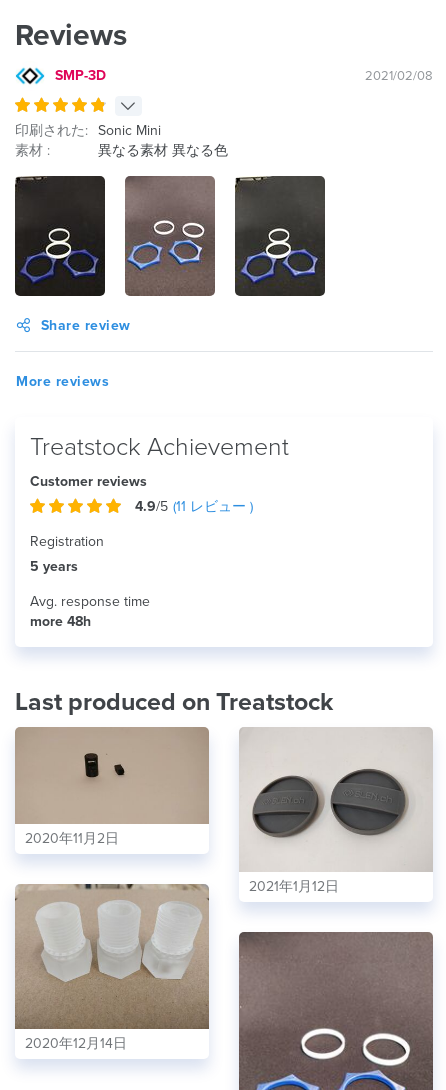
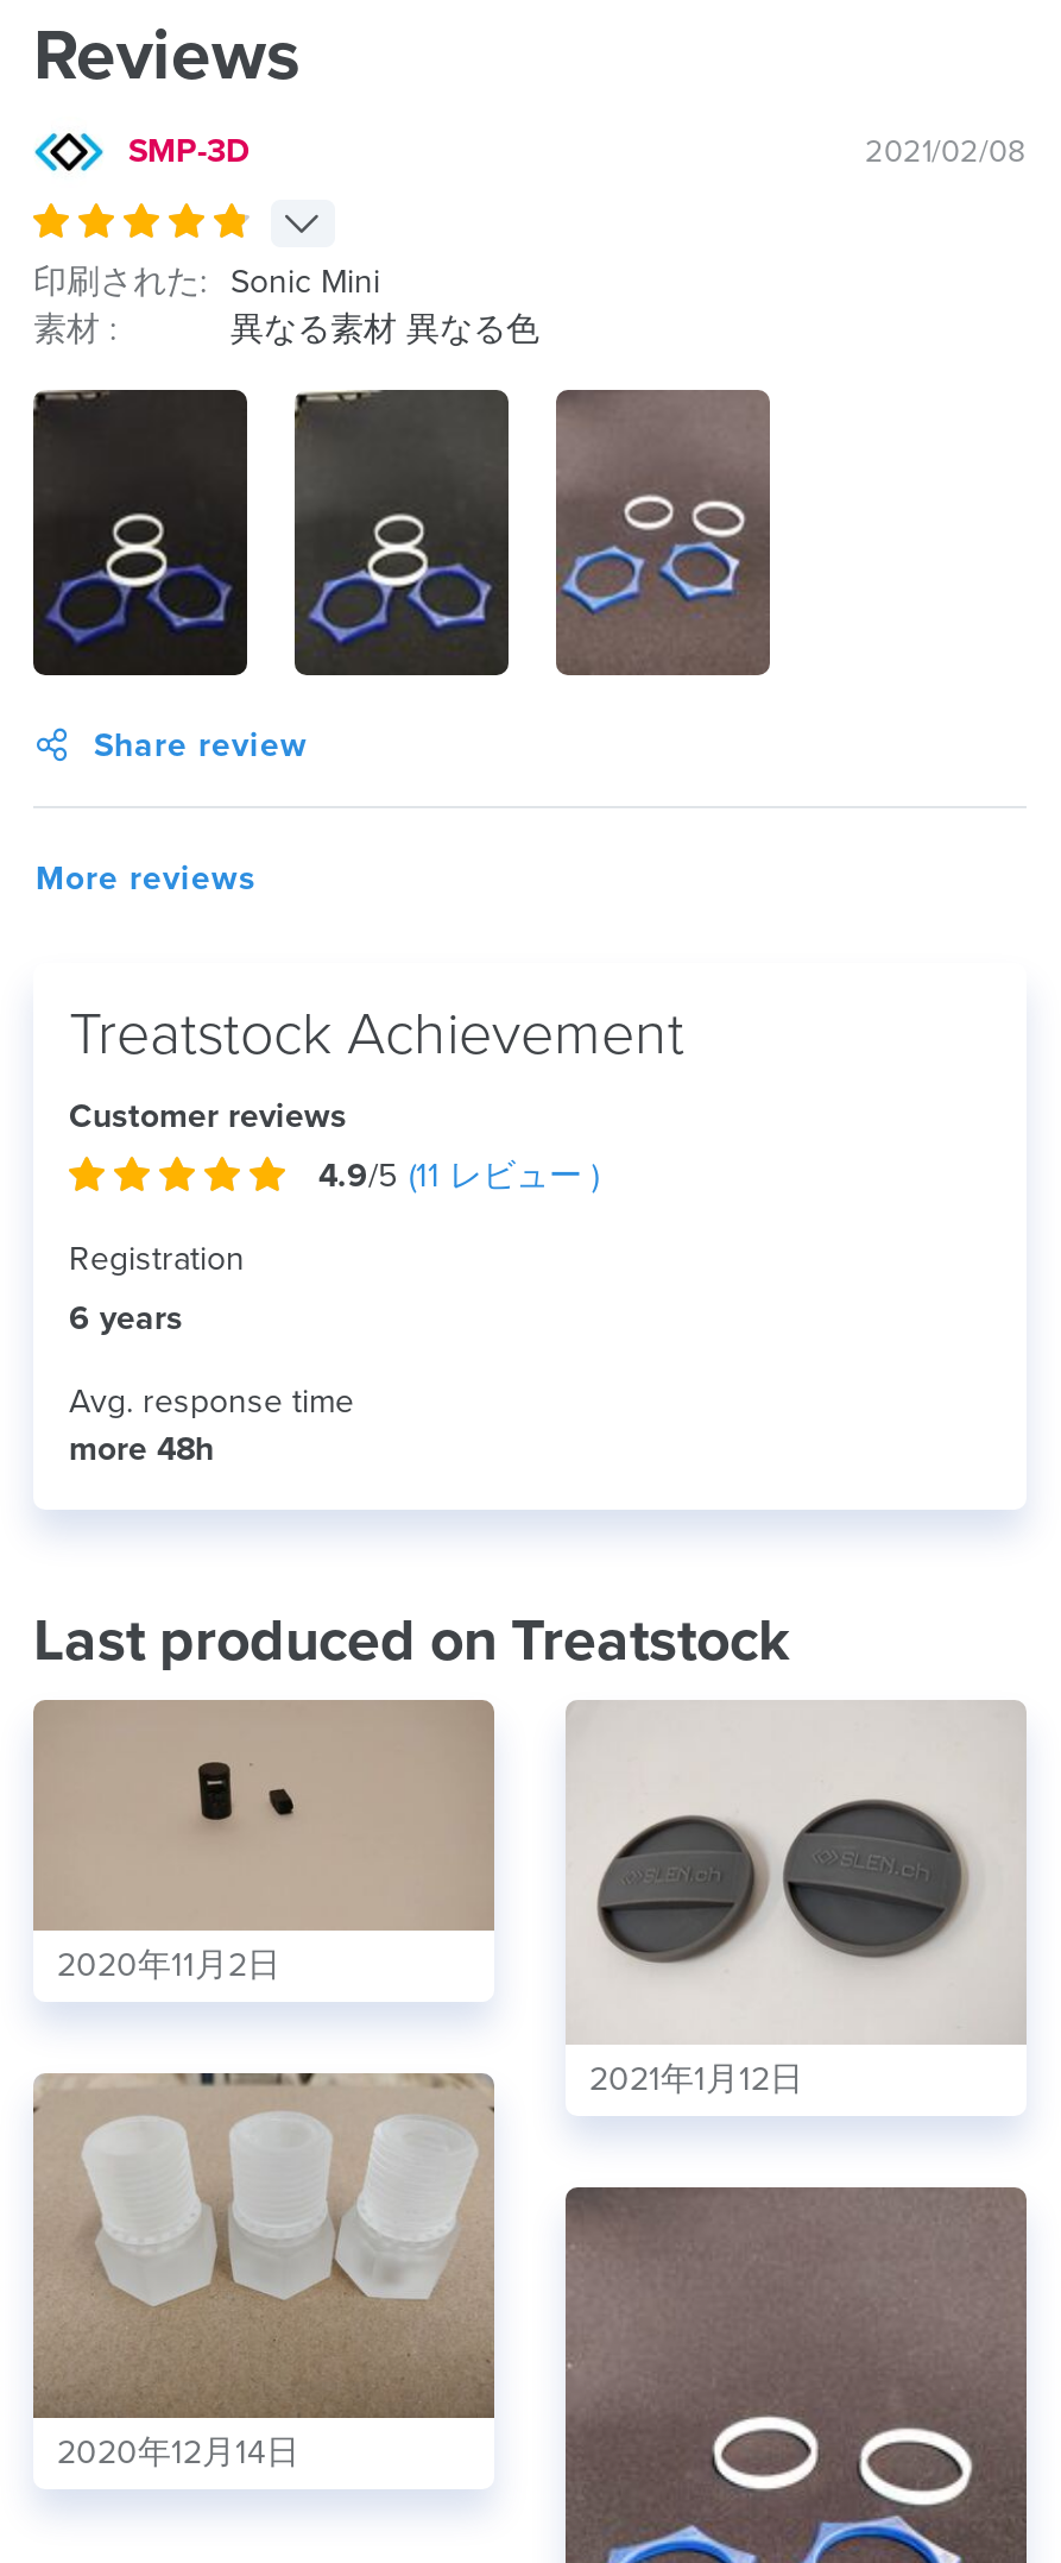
[125,176,215,296] [image] -> [297,390,506,673] [image]
[236,176,324,295] [image] -> [556,390,770,675] [image]
[30,558,78,575] 5 years -> [69,1298,183,1339] 6 years

